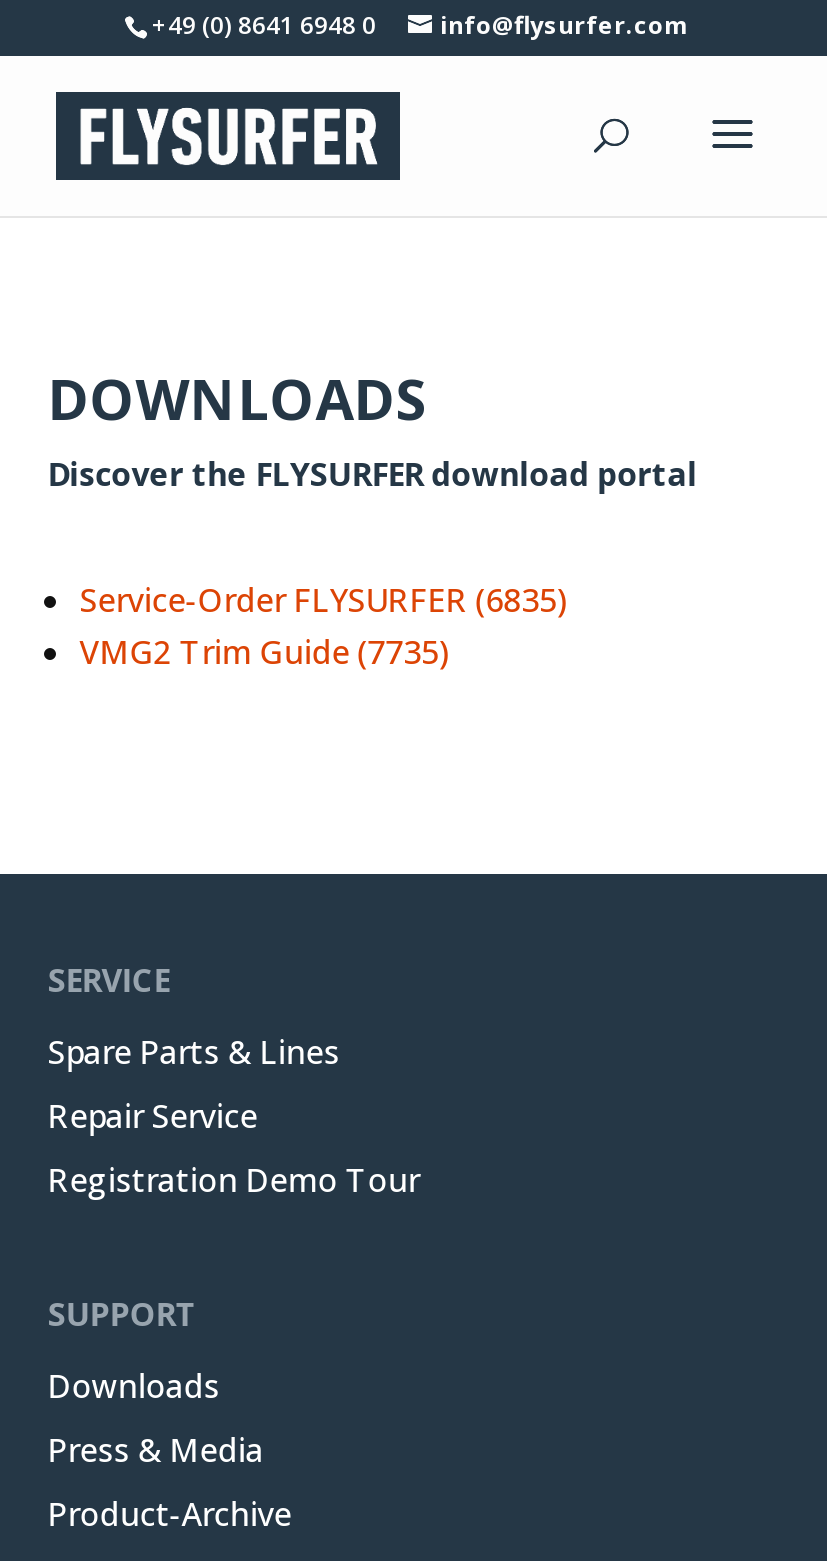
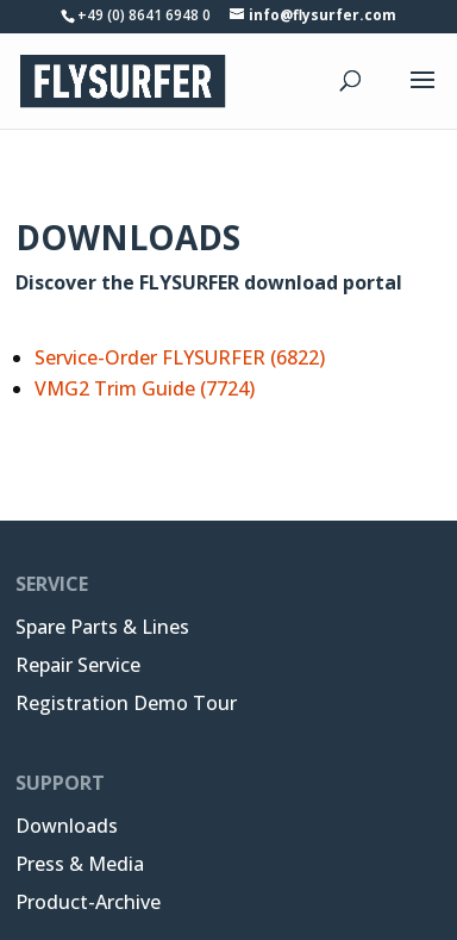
[80,578,568,622] Service-Order FLYSURFER (6835) -> [34,344,325,371] Service-Order FLYSURFER (6822)
[80,630,450,674] VMG2 Trim Guide (7735) -> [34,375,254,401] VMG2 Trim Guide (7724)

